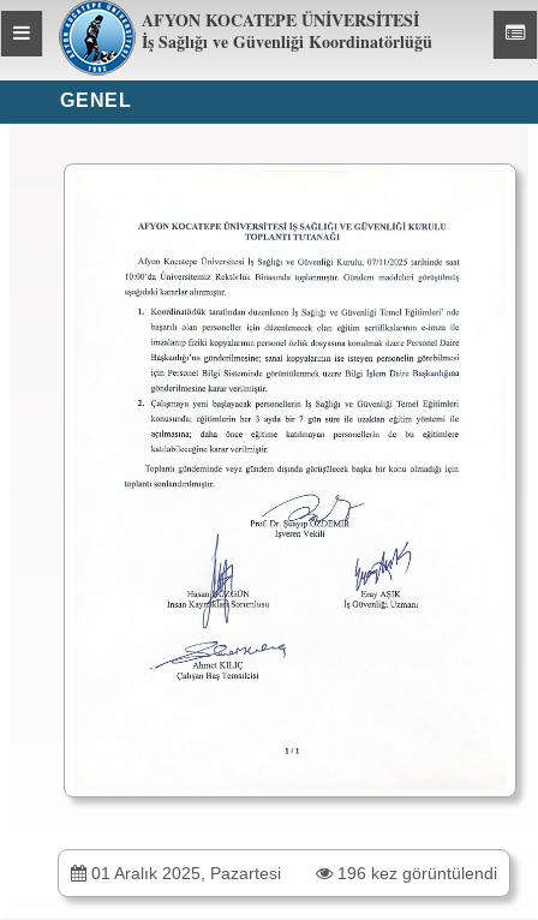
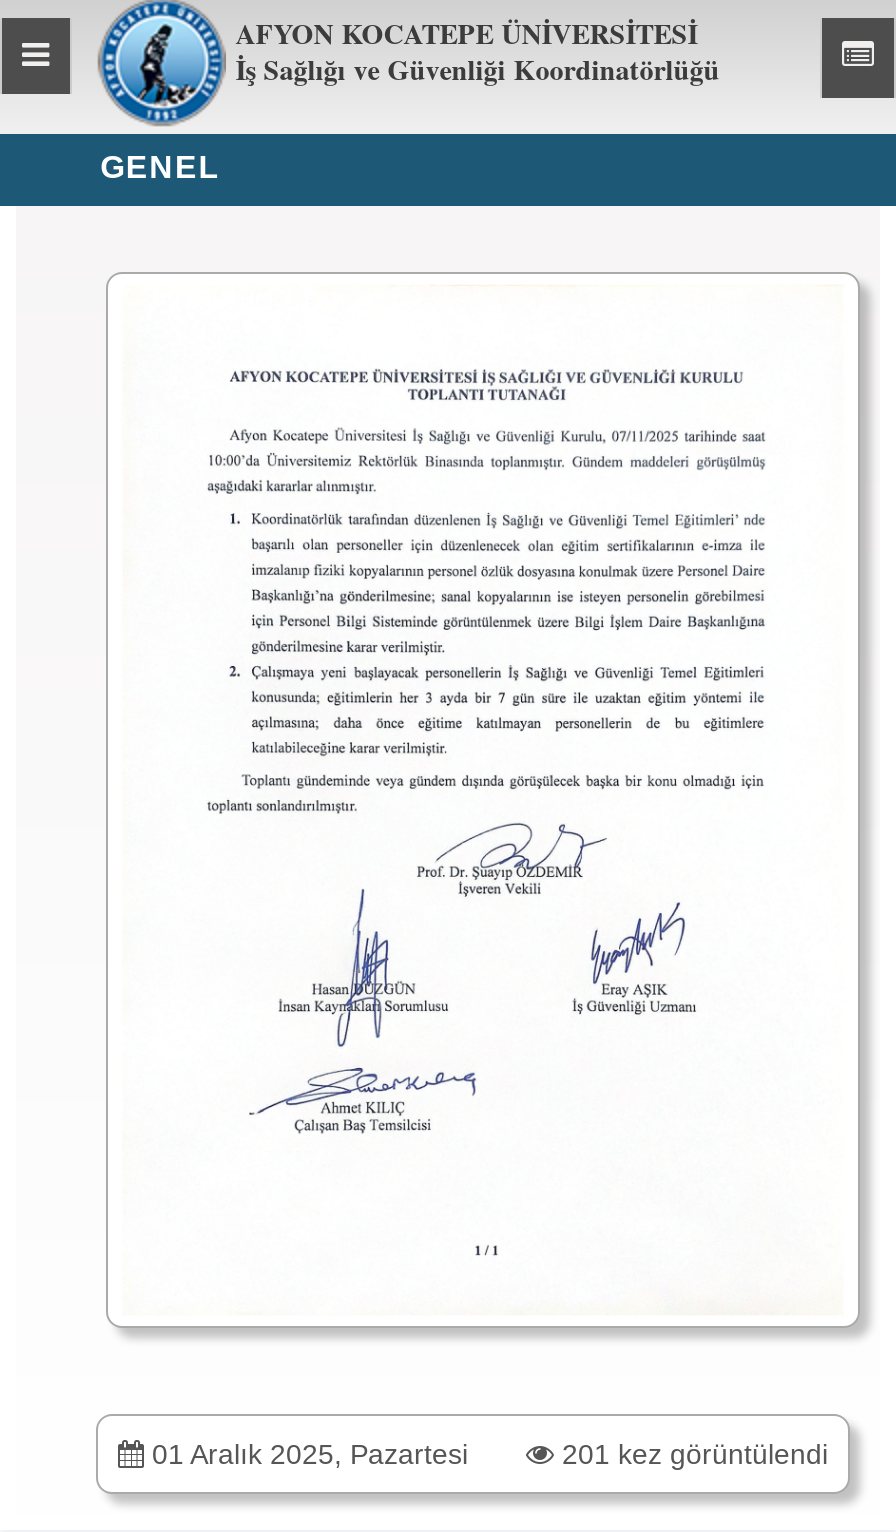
[333,864,497,883] 196 kez görüntülendi -> [554,1438,828,1470] 201 kez görüntülendi

